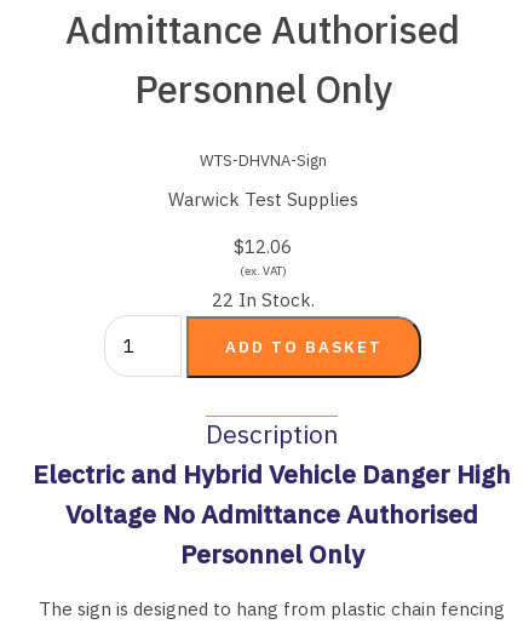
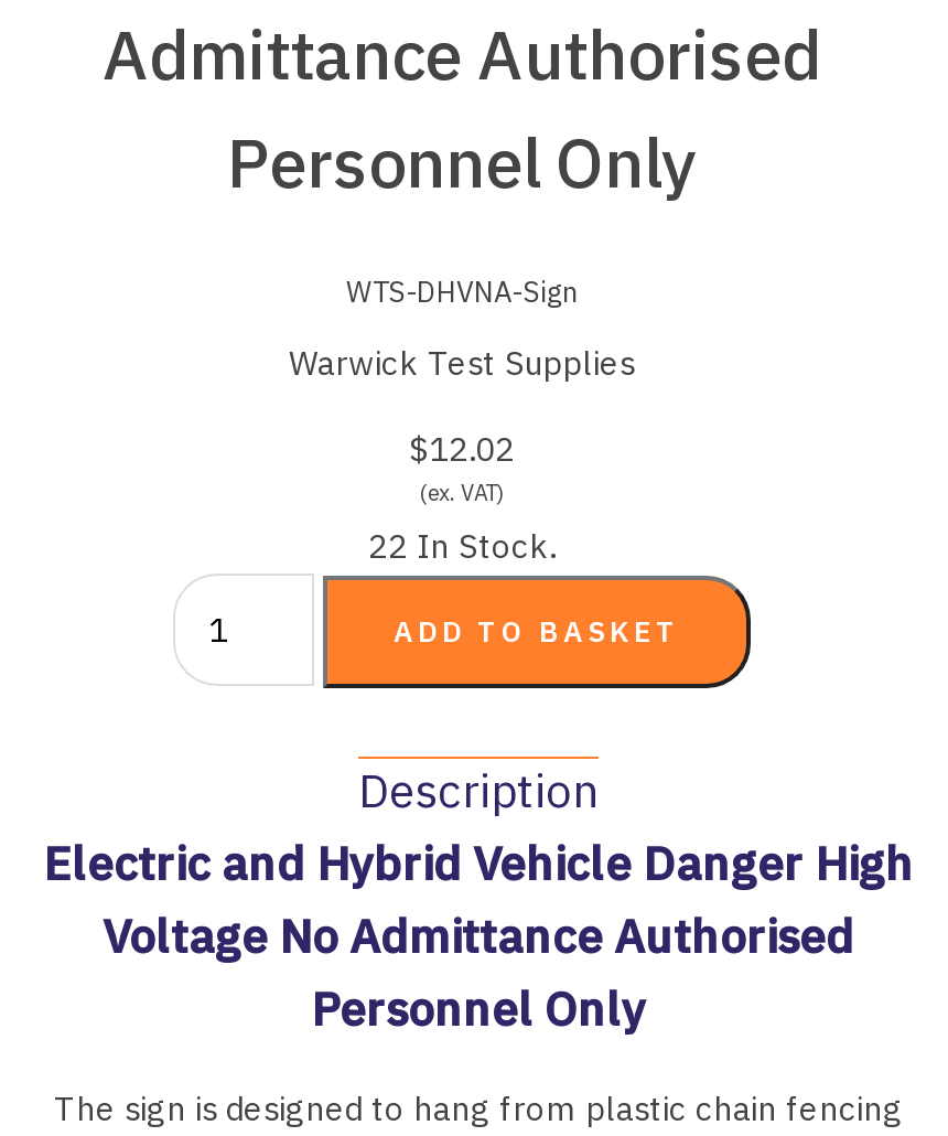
[234,235,292,258] $12.06 -> [409,428,515,470] $12.02

